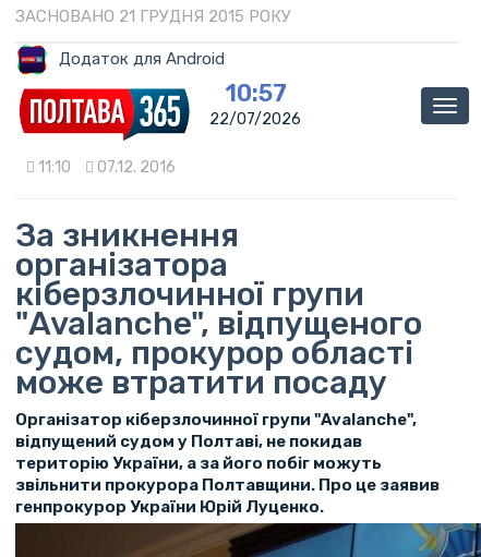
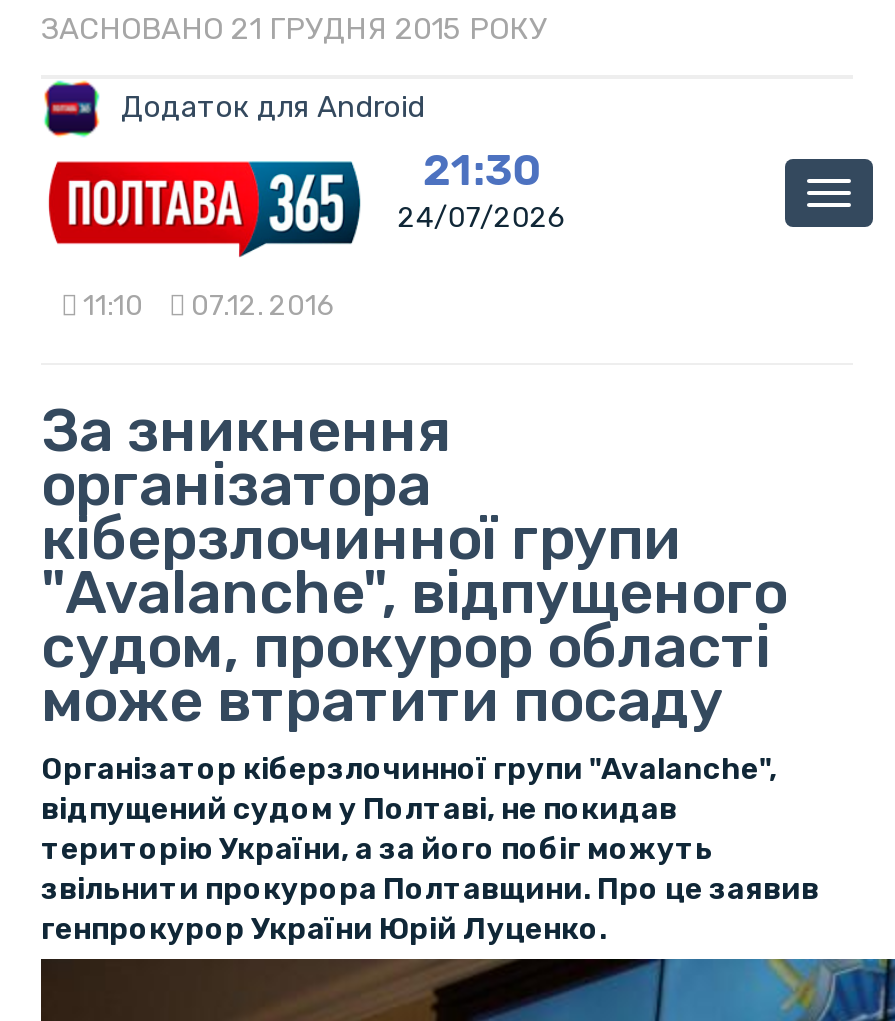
[224,78,287,108] 10:57 -> [423,143,541,197] 21:30
[210,110,301,129] 22/07/2026 -> [398,201,566,235] 24/07/2026

